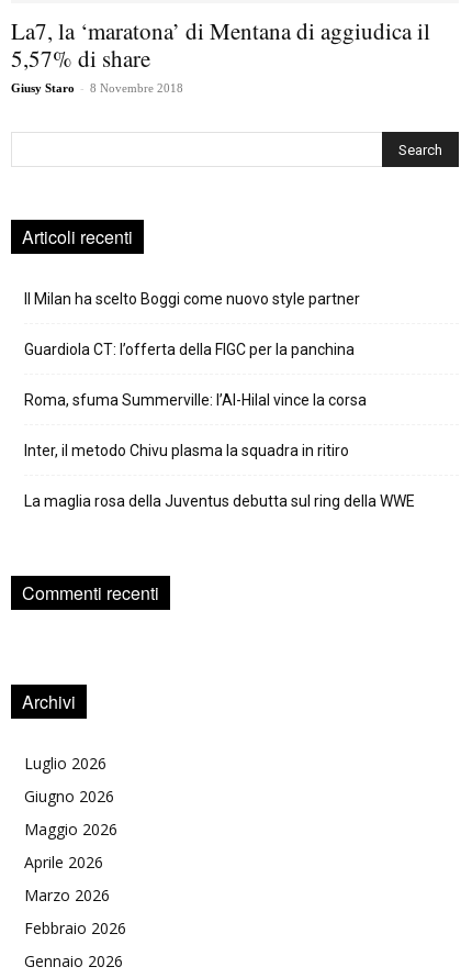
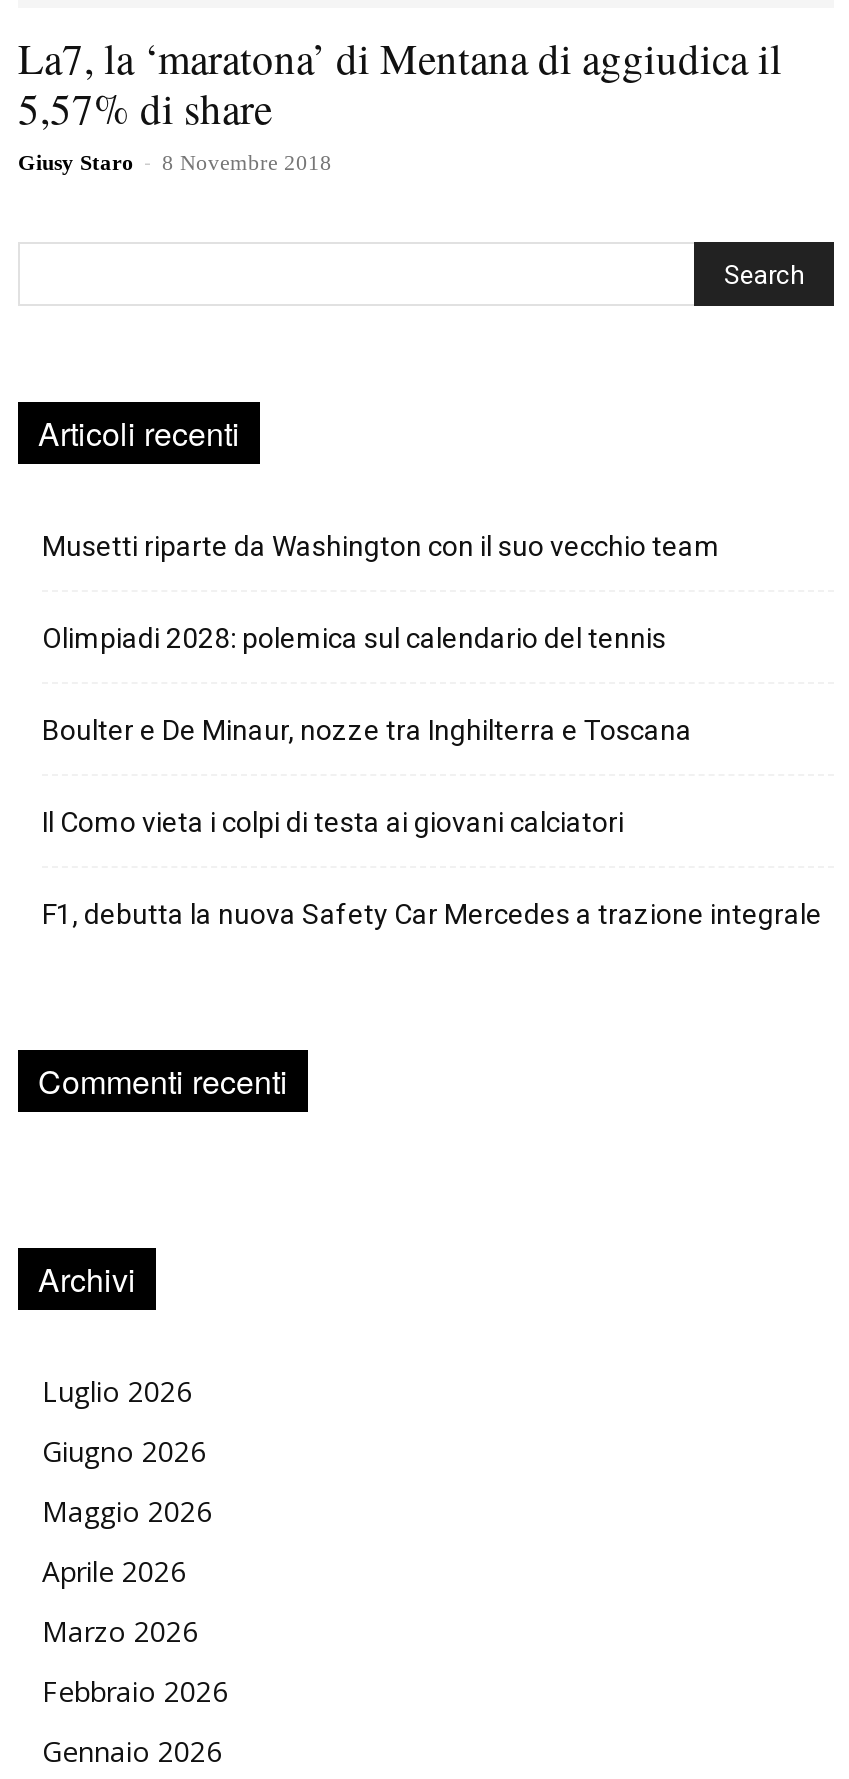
[24,291,360,308] Il Milan ha scelto Boggi come nuovo style partner -> [42,531,720,563] Musetti riparte da Washington con il suo vecchio team
[24,341,355,359] Guardiola CT: l’offerta della FIGC per la panchina -> [42,623,666,655] Olimpiadi 2028: polemica sul calendario del tennis
[24,392,367,409] Roma, sfuma Summerville: l’Al-Hilal vince la corsa -> [42,715,692,747] Boulter e De Minaur, nozze tra Inghilterra e Toscana
[24,442,349,460] Inter, il metodo Chivu plasma la squadra in ritiro -> [42,807,624,839] Il Como vieta i colpi di testa ai giovani calciatori
[24,493,415,510] La maglia rosa della Juventus debutta sul ring della WWE -> [42,899,822,931] F1, debutta la nuova Safety Car Mercedes a trazione integrale

